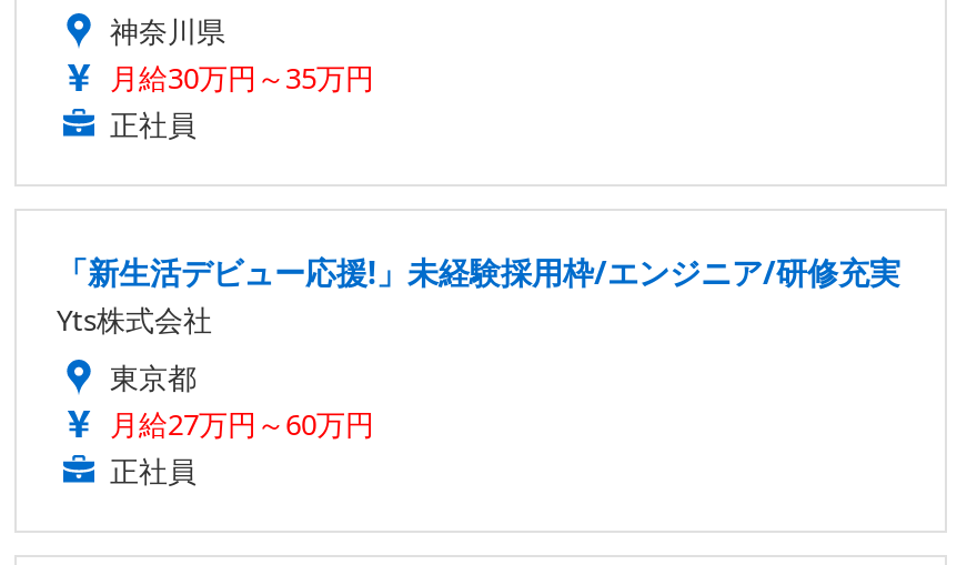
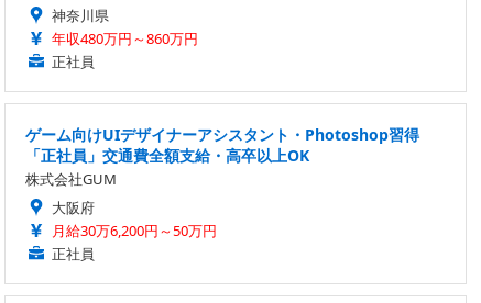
[110,57,374,97] 月給30万円～35万円 -> [52,28,198,48] 年収480万円～860万円
[57,250,900,443] 「新生活デビュー応援!」未経験採用枠/エンジニア/研修充実 | Yts株式会社 | 東京都 | 月給27万円～60万円 -> [25,124,419,240] ゲーム向けUIデザイナーアシスタント・Photoshop習得 | 「正社員」交通費全額支給・高卒以上OK | 株式会社GUM | 大阪府 | 月給30万6,200円～50万円

